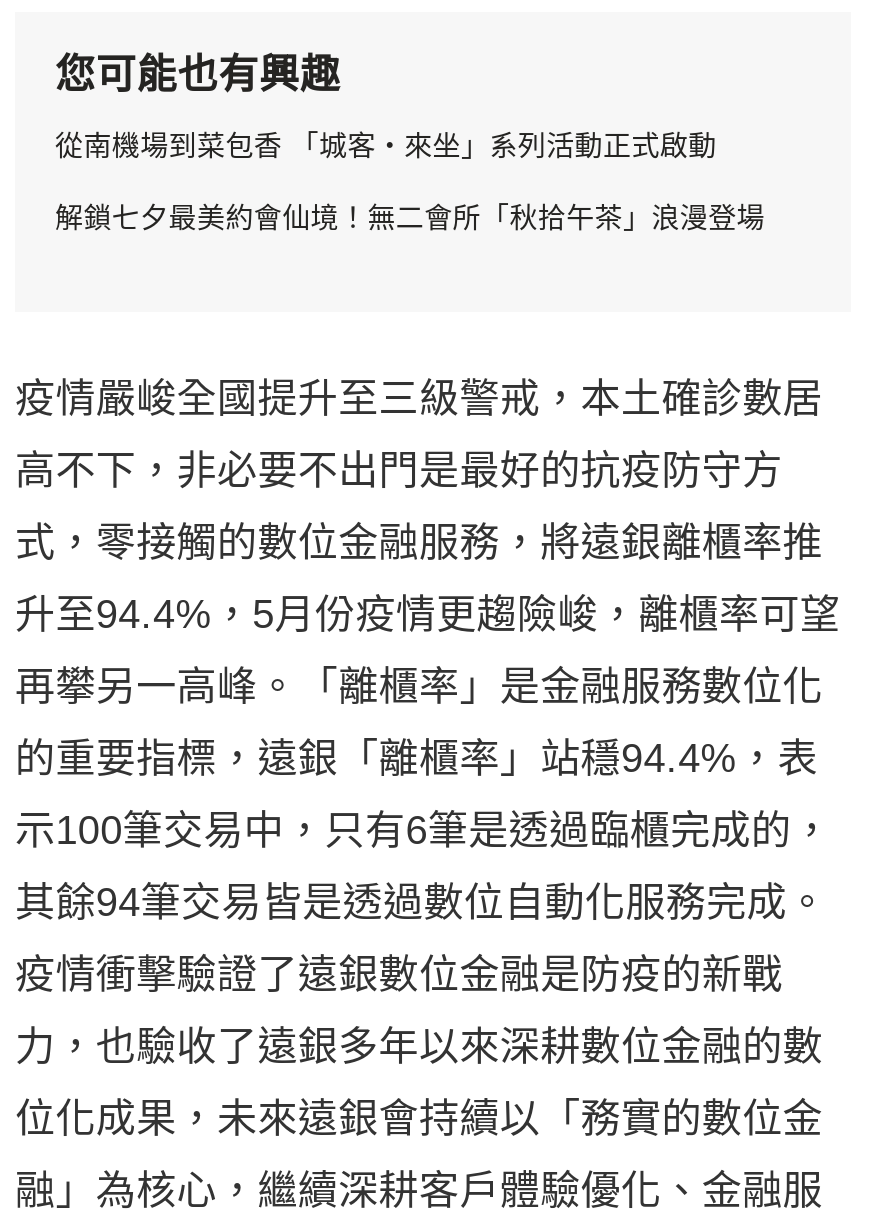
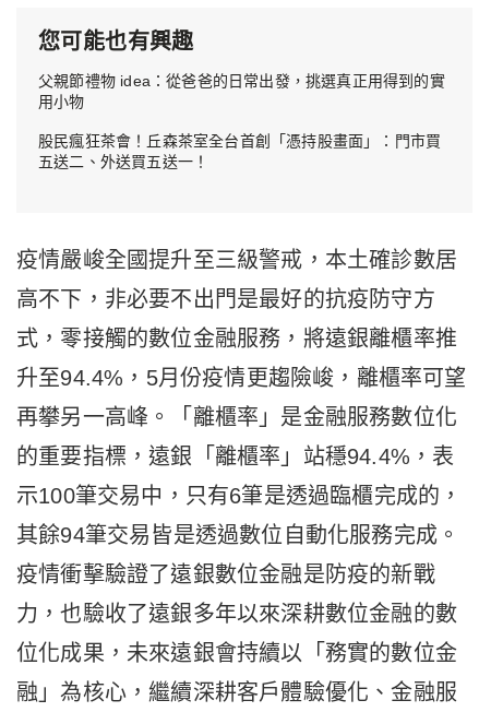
[55,130,717,162] 從南機場到菜包香 「城客・來坐」系列活動正式啟動 -> [38,72,445,110] 父親節禮物 idea：從爸爸的日常出發，挑選真正用得到的實 | 用小物
[55,202,765,234] 解鎖七夕最美約會仙境！無二會所「秋拾午茶」浪漫登場 -> [38,132,441,170] 股民瘋狂茶會！丘森茶室全台首創「憑持股畫面」：門市買 | 五送二、外送買五送一！

